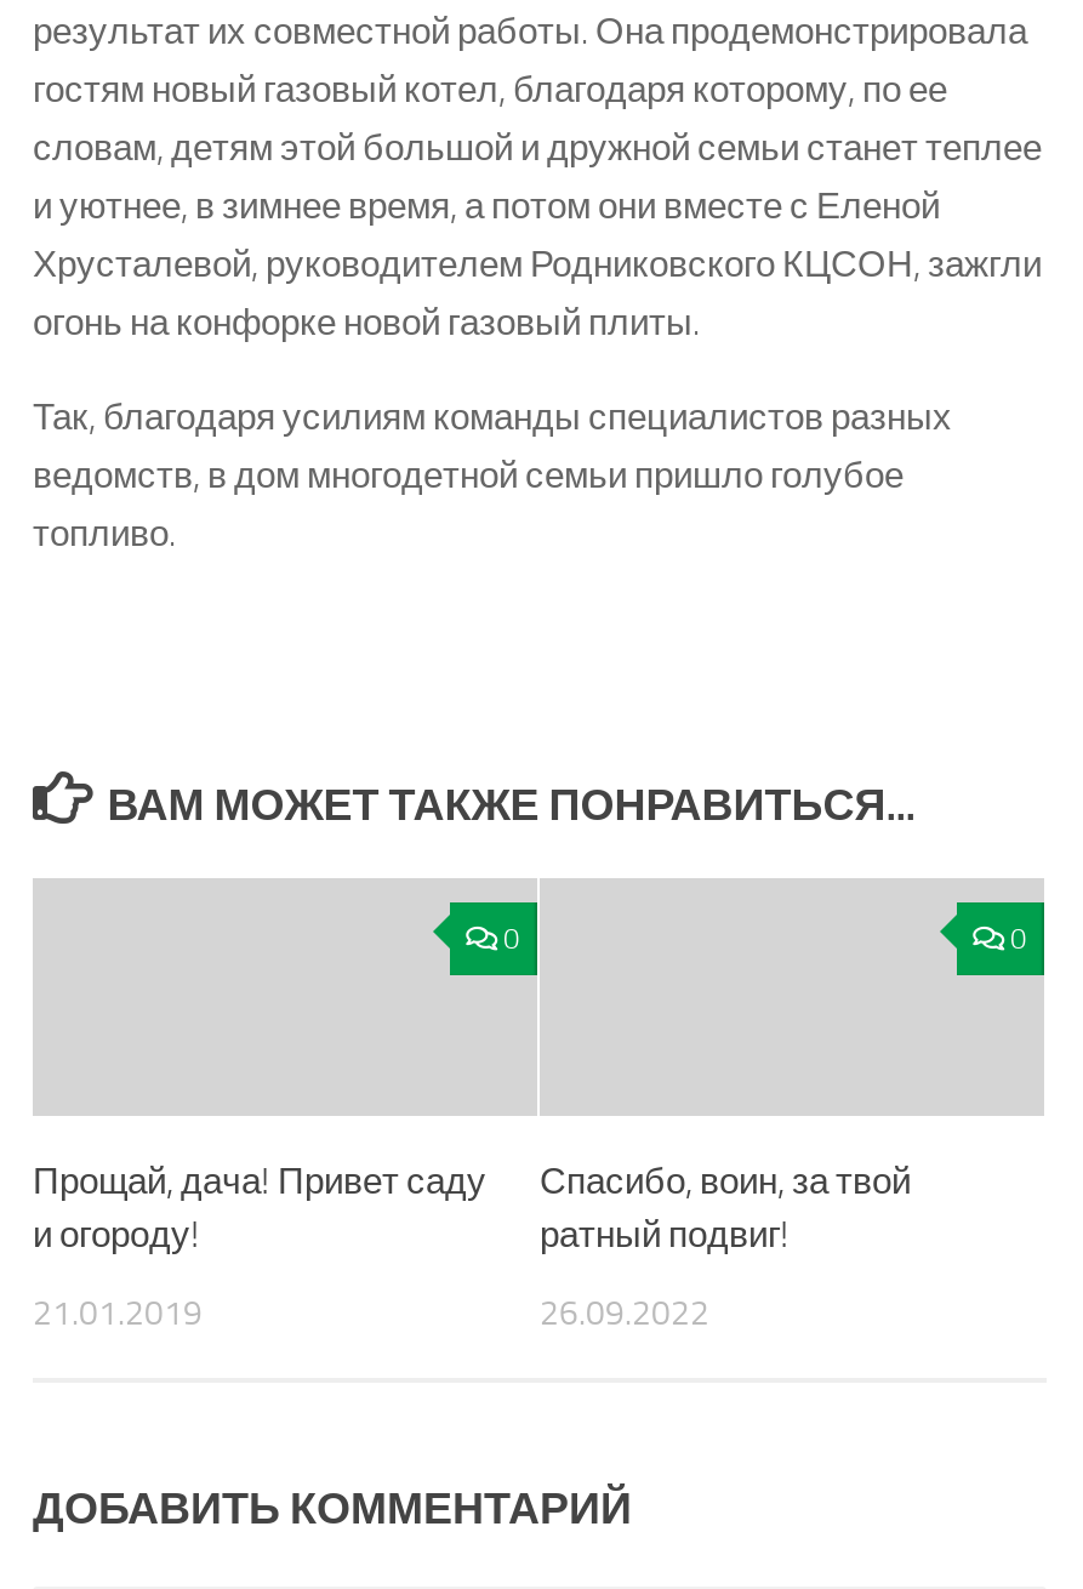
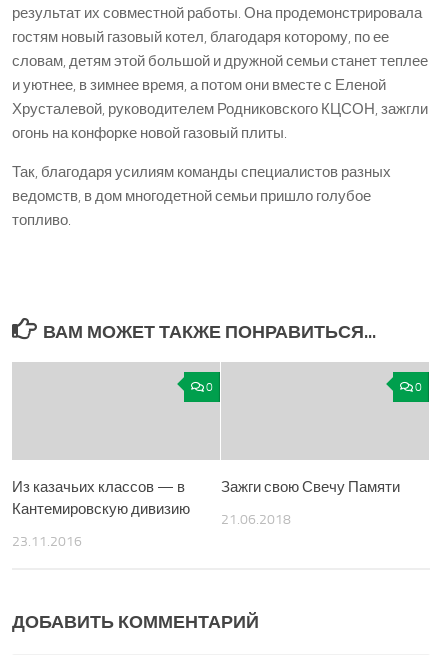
[33,1160,486,1257] Прощай, дача! Привет саду | и огороду! -> [12,478,190,518] Из казачьих классов — в | Кантемировскую дивизию
[540,1160,911,1257] Спасибо, воин, за твой | ратный подвиг! -> [221,478,400,496] Зажги свою Свечу Памяти
[33,1293,203,1334] 21.01.2019 -> [12,533,82,550] 23.11.2016
[540,1293,709,1334] 26.09.2022 -> [221,511,291,528] 21.06.2018

